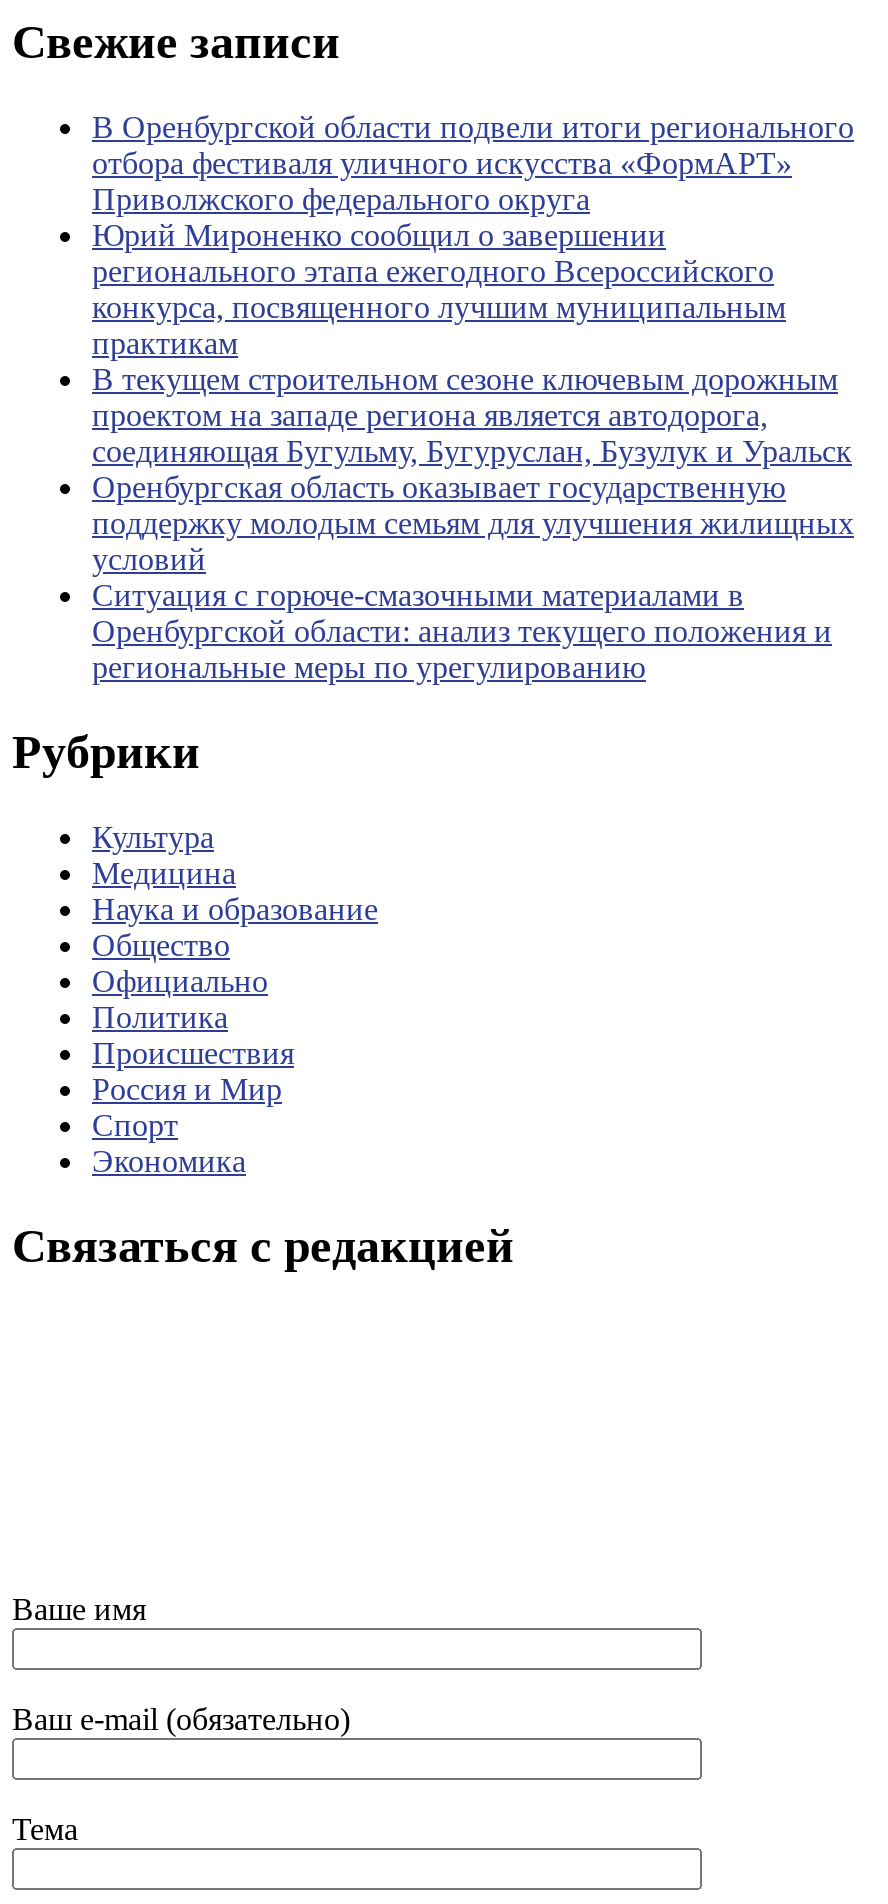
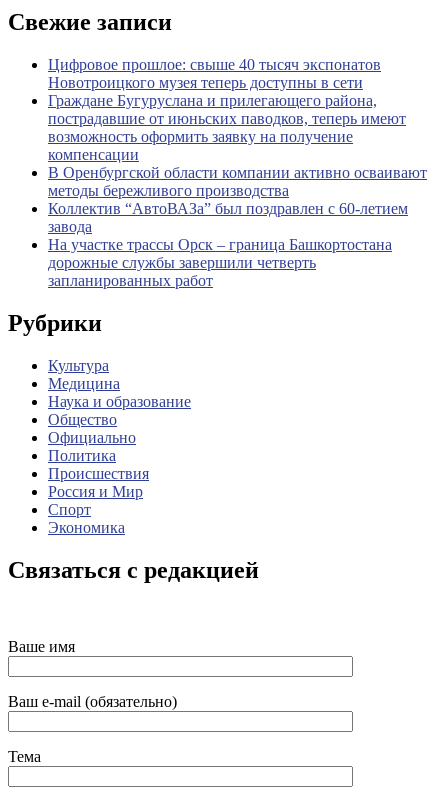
[92,110,854,684] В Оренбургской области подвели итоги регионального | отбора фестиваля уличного искусства «ФормАРТ» | Приволжского федерального округа | Юрий Мироненко сообщил о завершении | регионального этапа ежегодного Всероссийского | конкурса, посвященного лучшим муниципальным | практикам | В текущем строительном сезоне ключевым дорожным | проектом на западе региона является автодорога, | соединяющая Бугульму, Бугуруслан, Бузулук и Уральск | Оренбургская область оказывает государственную | поддержку молодым семьям для улучшения жилищных | условий | Ситуация с горюче-смазочными материалами в | Оренбургской области: анализ текущего положения и | региональные меры по урегулированию -> [48,56,427,289] Цифровое прошлое: свыше 40 тысяч экспонатов | Новотроицкого музея теперь доступны в сети | Граждане Бугуруслана и прилегающего района, | пострадавшие от июньских паводков, теперь имеют | возможность оформить заявку на получение | компенсации | В Оренбургской области компании активно осваивают | методы бережливого производства | Коллектив “АвтоВАЗа” был поздравлен с 60-летием | завода | На участке трассы Орск – граница Башкортостана | дорожные службы завершили четверть | запланированных работ

